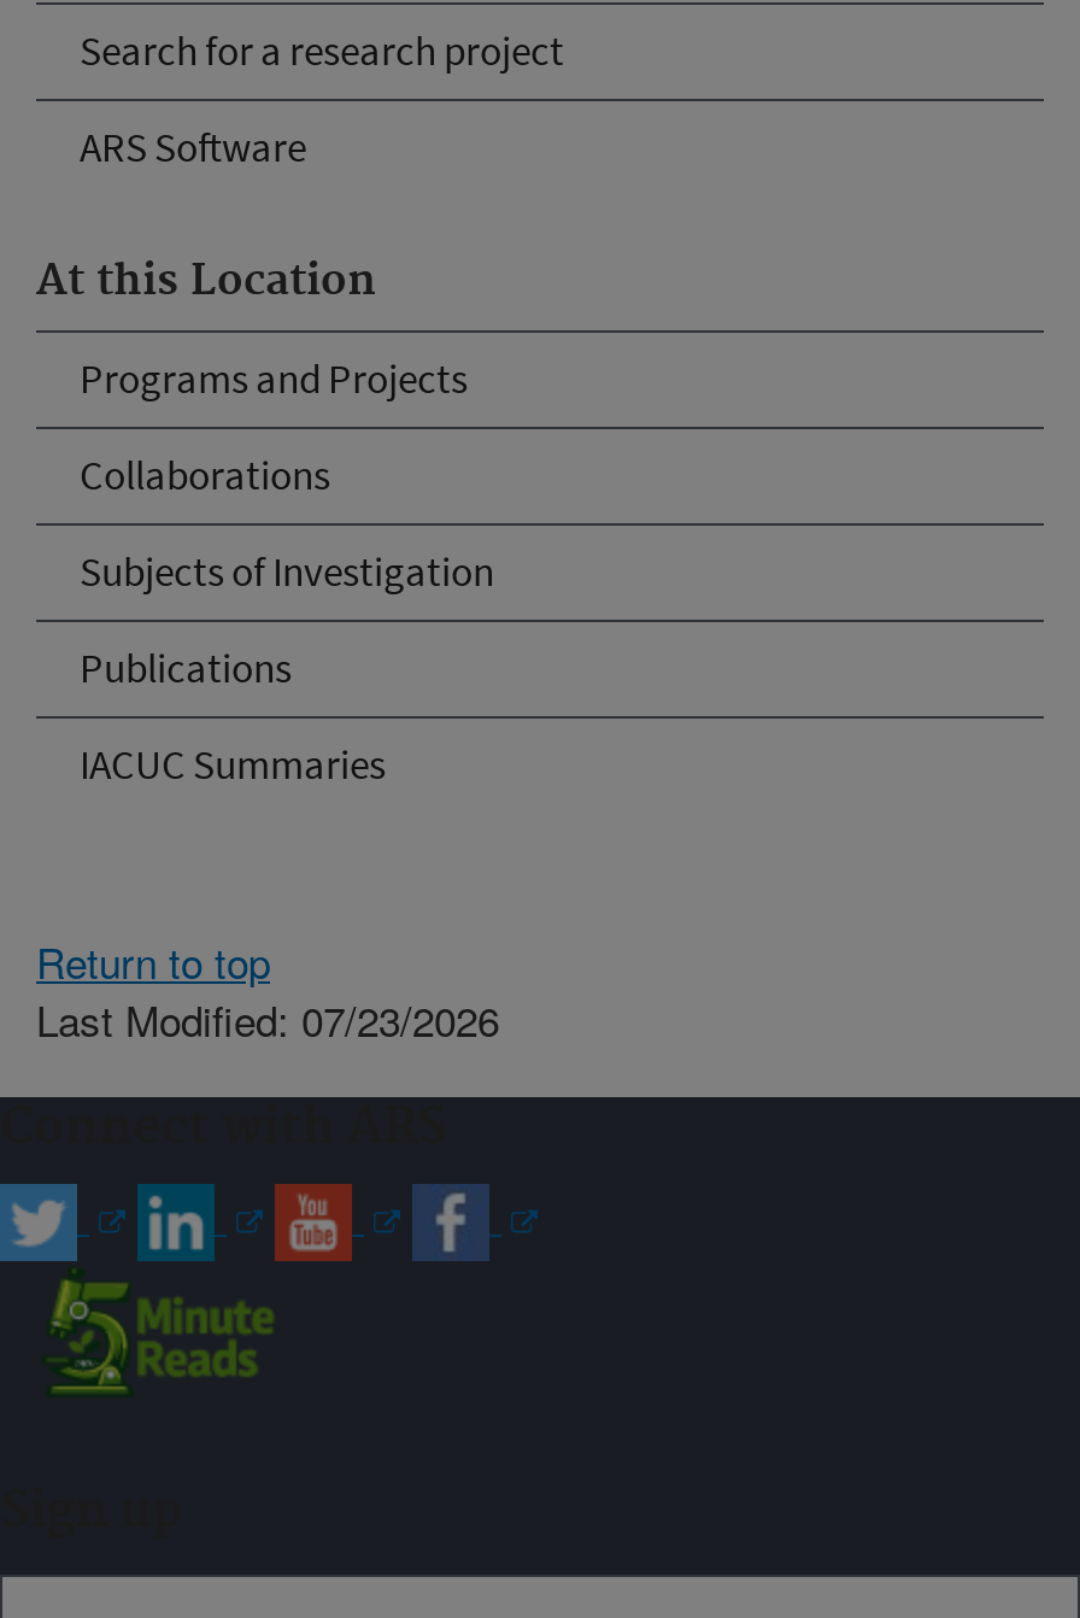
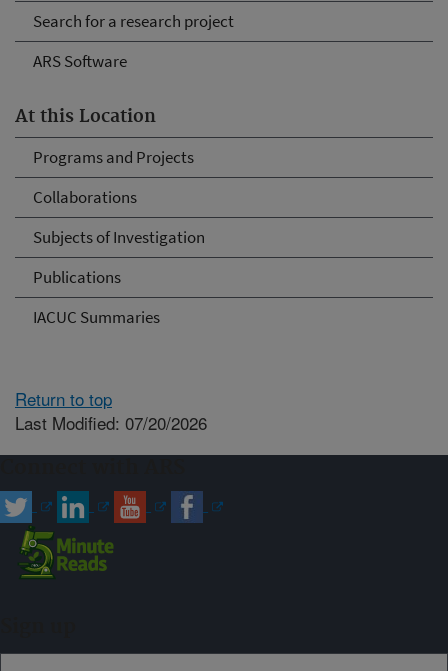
[36,987,499,1048] Last Modified: 07/23/2026 -> [15,409,207,434] Last Modified: 07/20/2026

